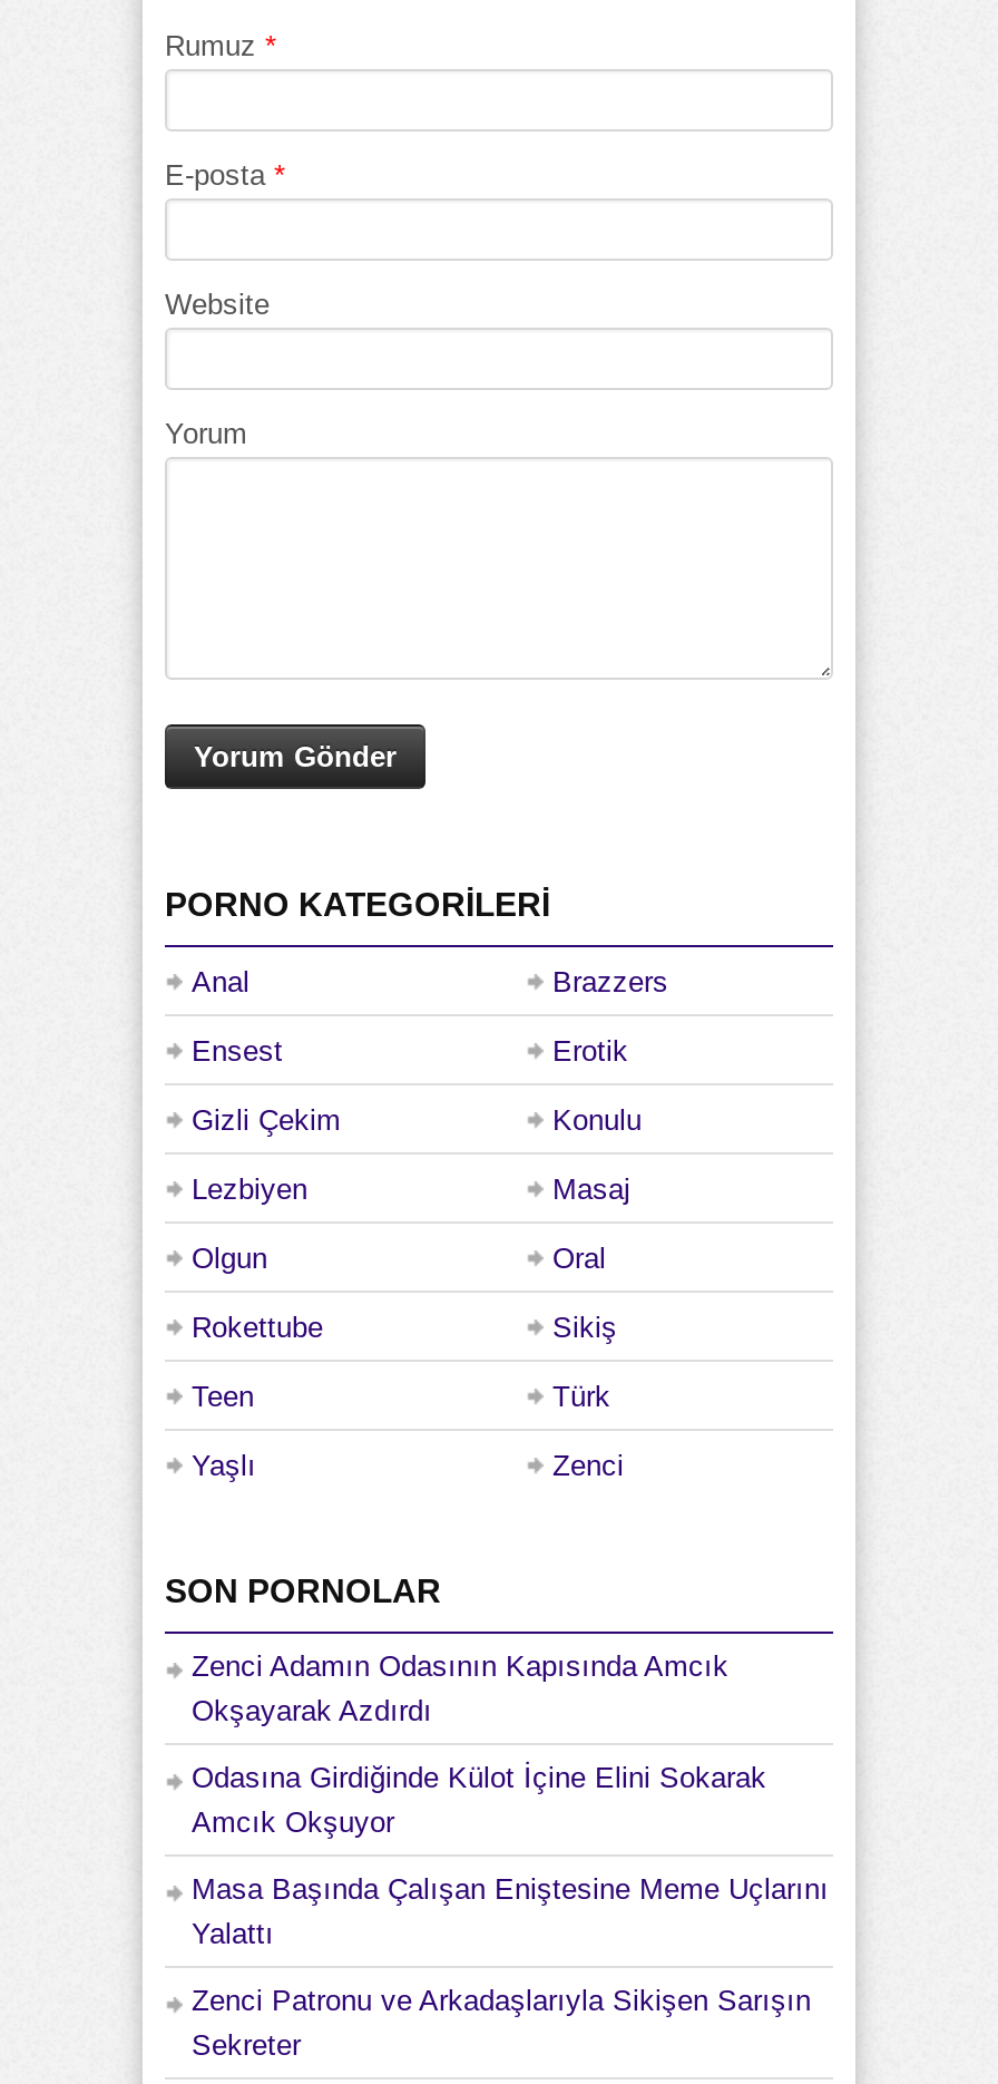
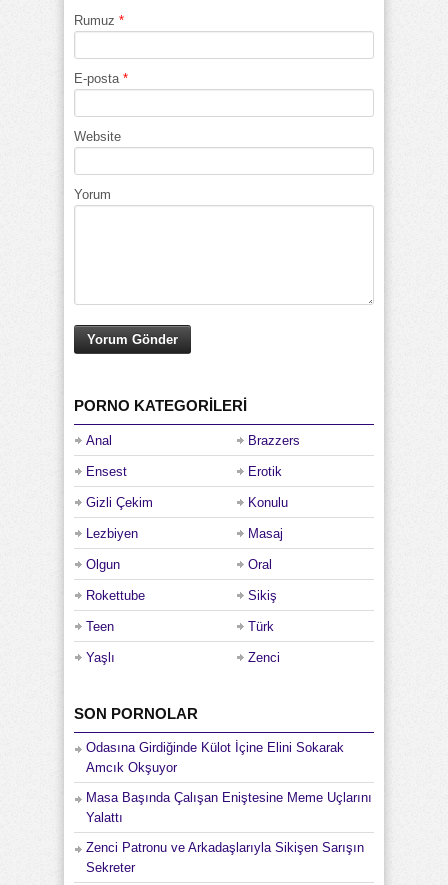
[192,1649,728,1727] Zenci Adamın Odasının Kapısında Amcık | Okşayarak Azdırdı -> none

